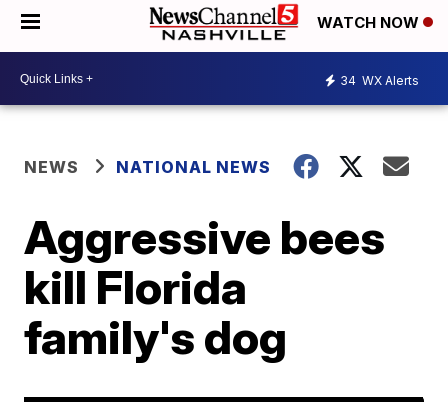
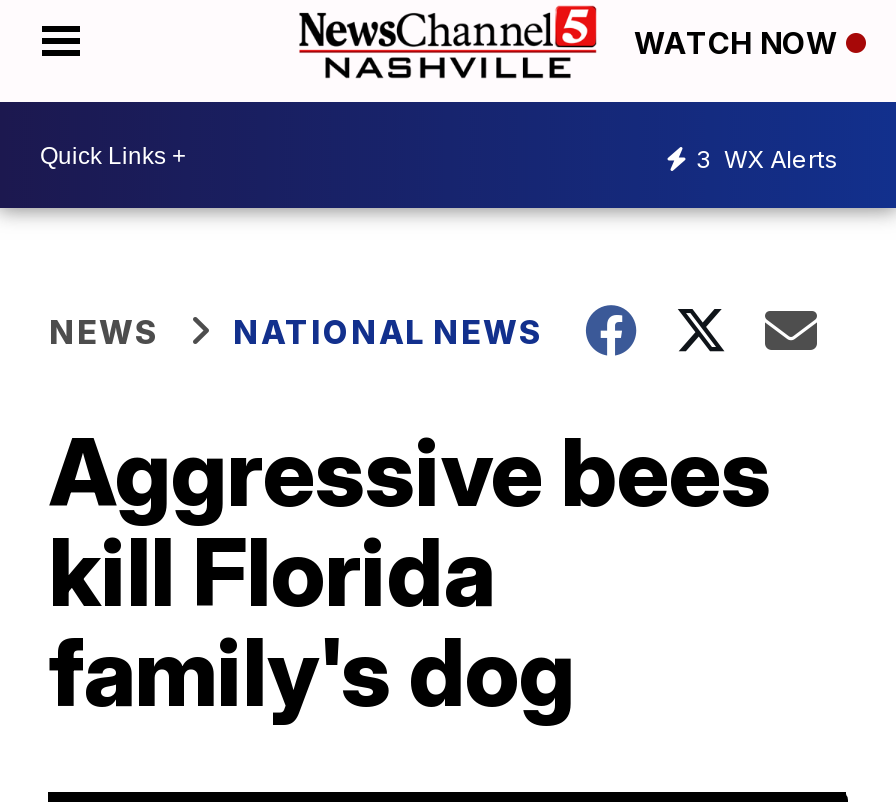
[340,72,419,87] 34 WX Alerts -> [696,143,838,173] 3 WX Alerts

